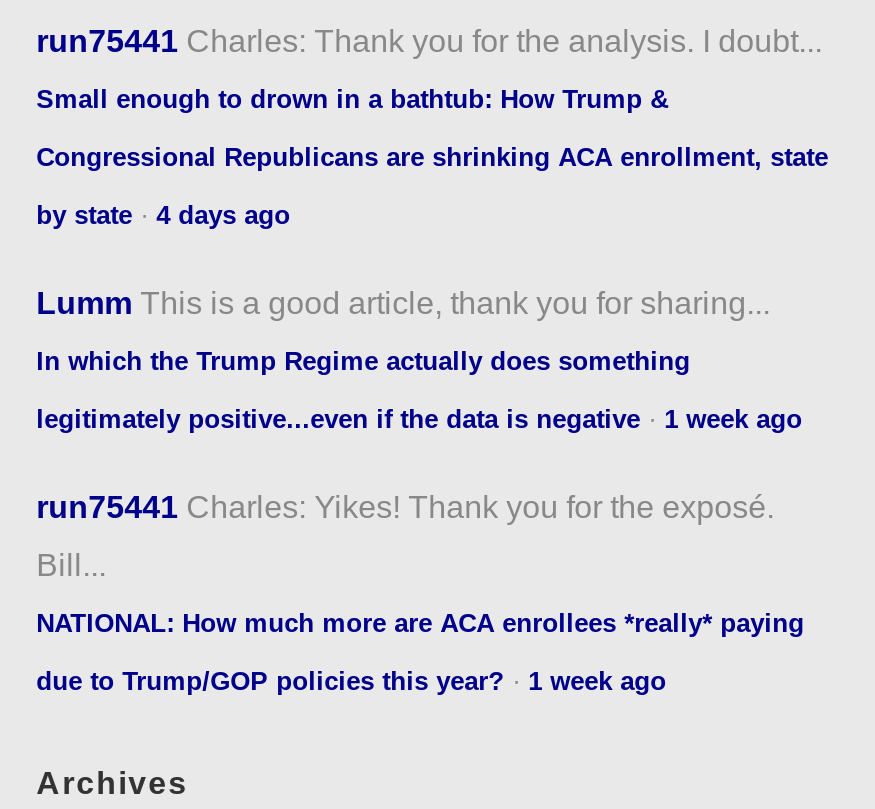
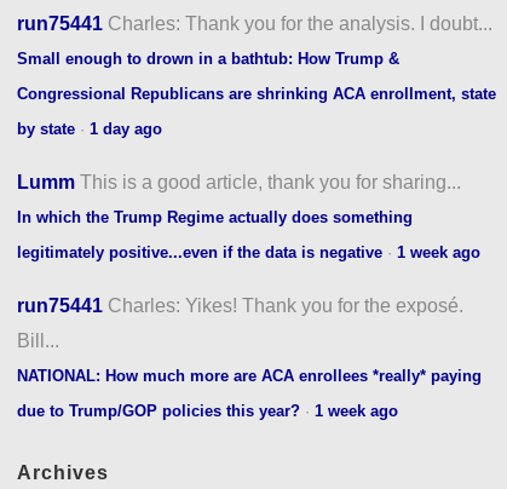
[36,200,290,230] by state · 4 days ago -> [17,120,162,138] by state · 1 day ago

